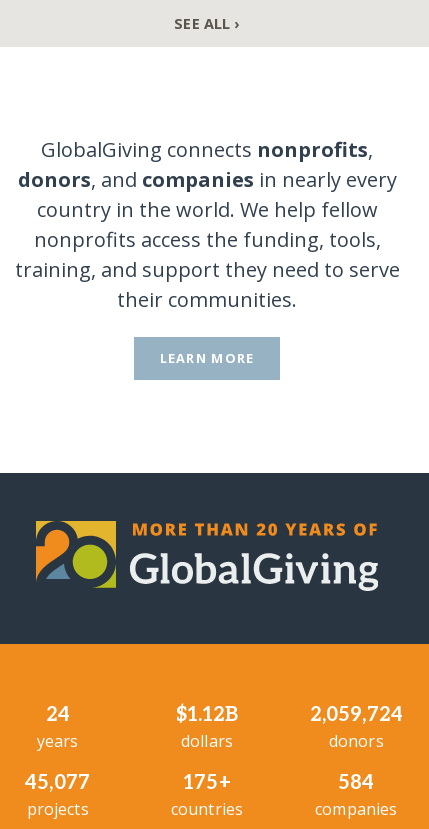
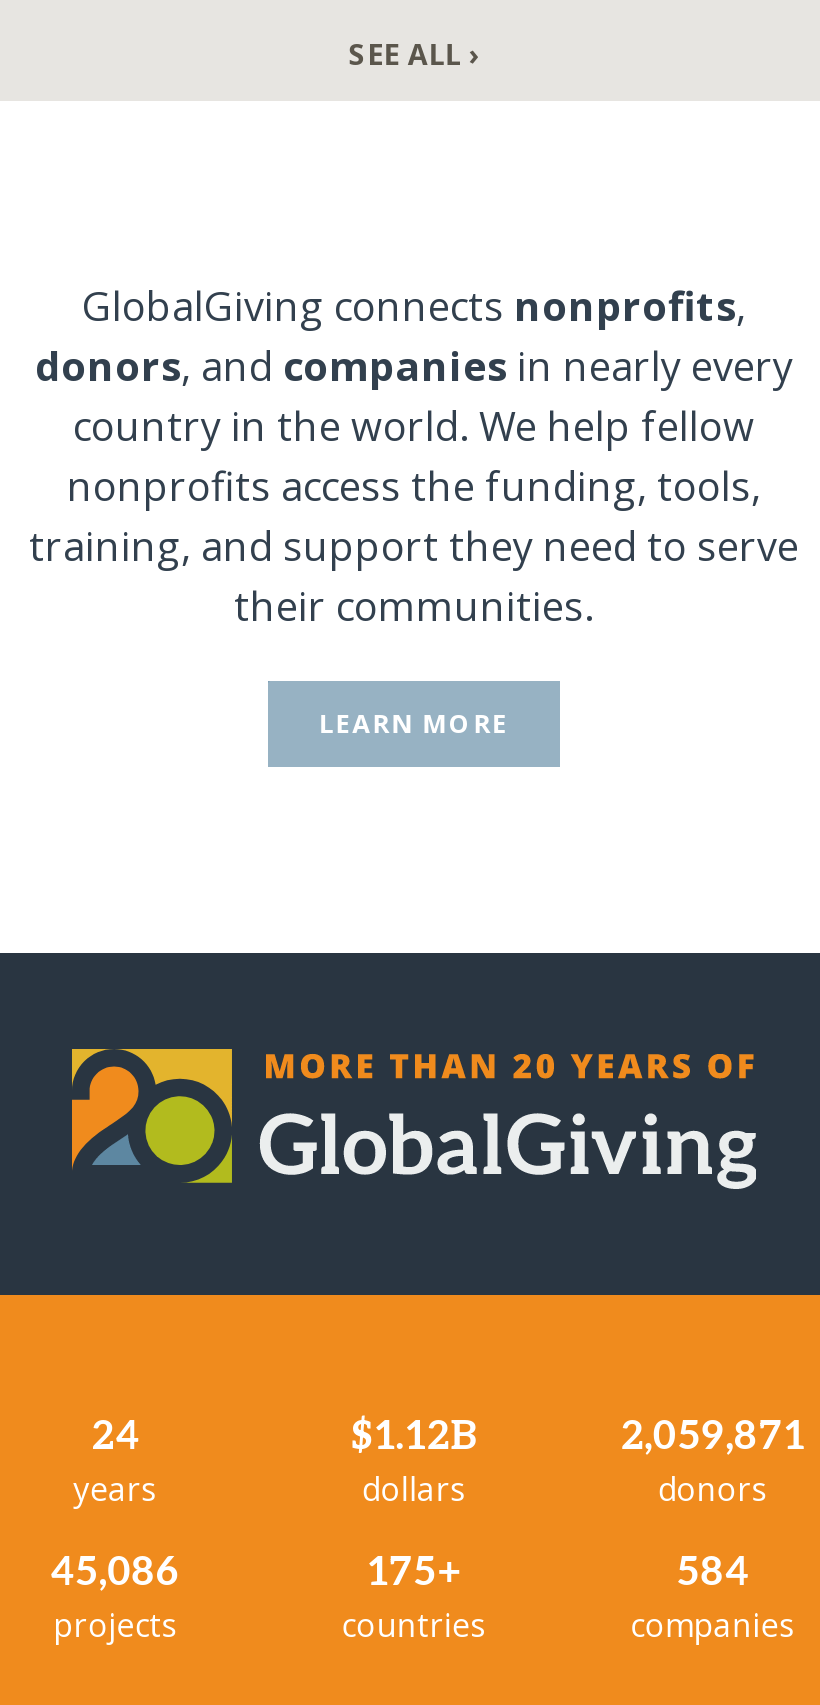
[310,702,403,726] 2,059,724 -> [620,1412,805,1460] 2,059,871
[25,770,90,794] 45,077 -> [50,1548,180,1596] 45,086

